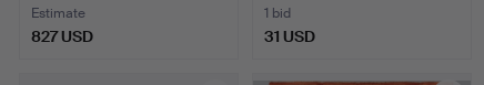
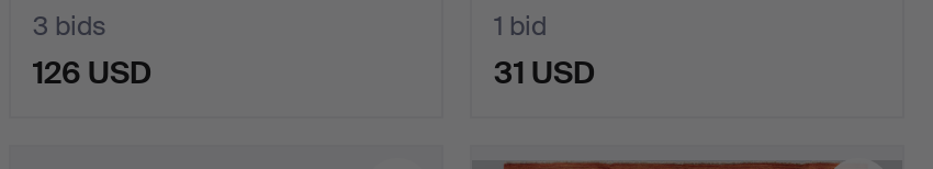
[31,4,93,46] Estimate | 827 USD -> [33,8,151,92] 3 bids | 126 USD

